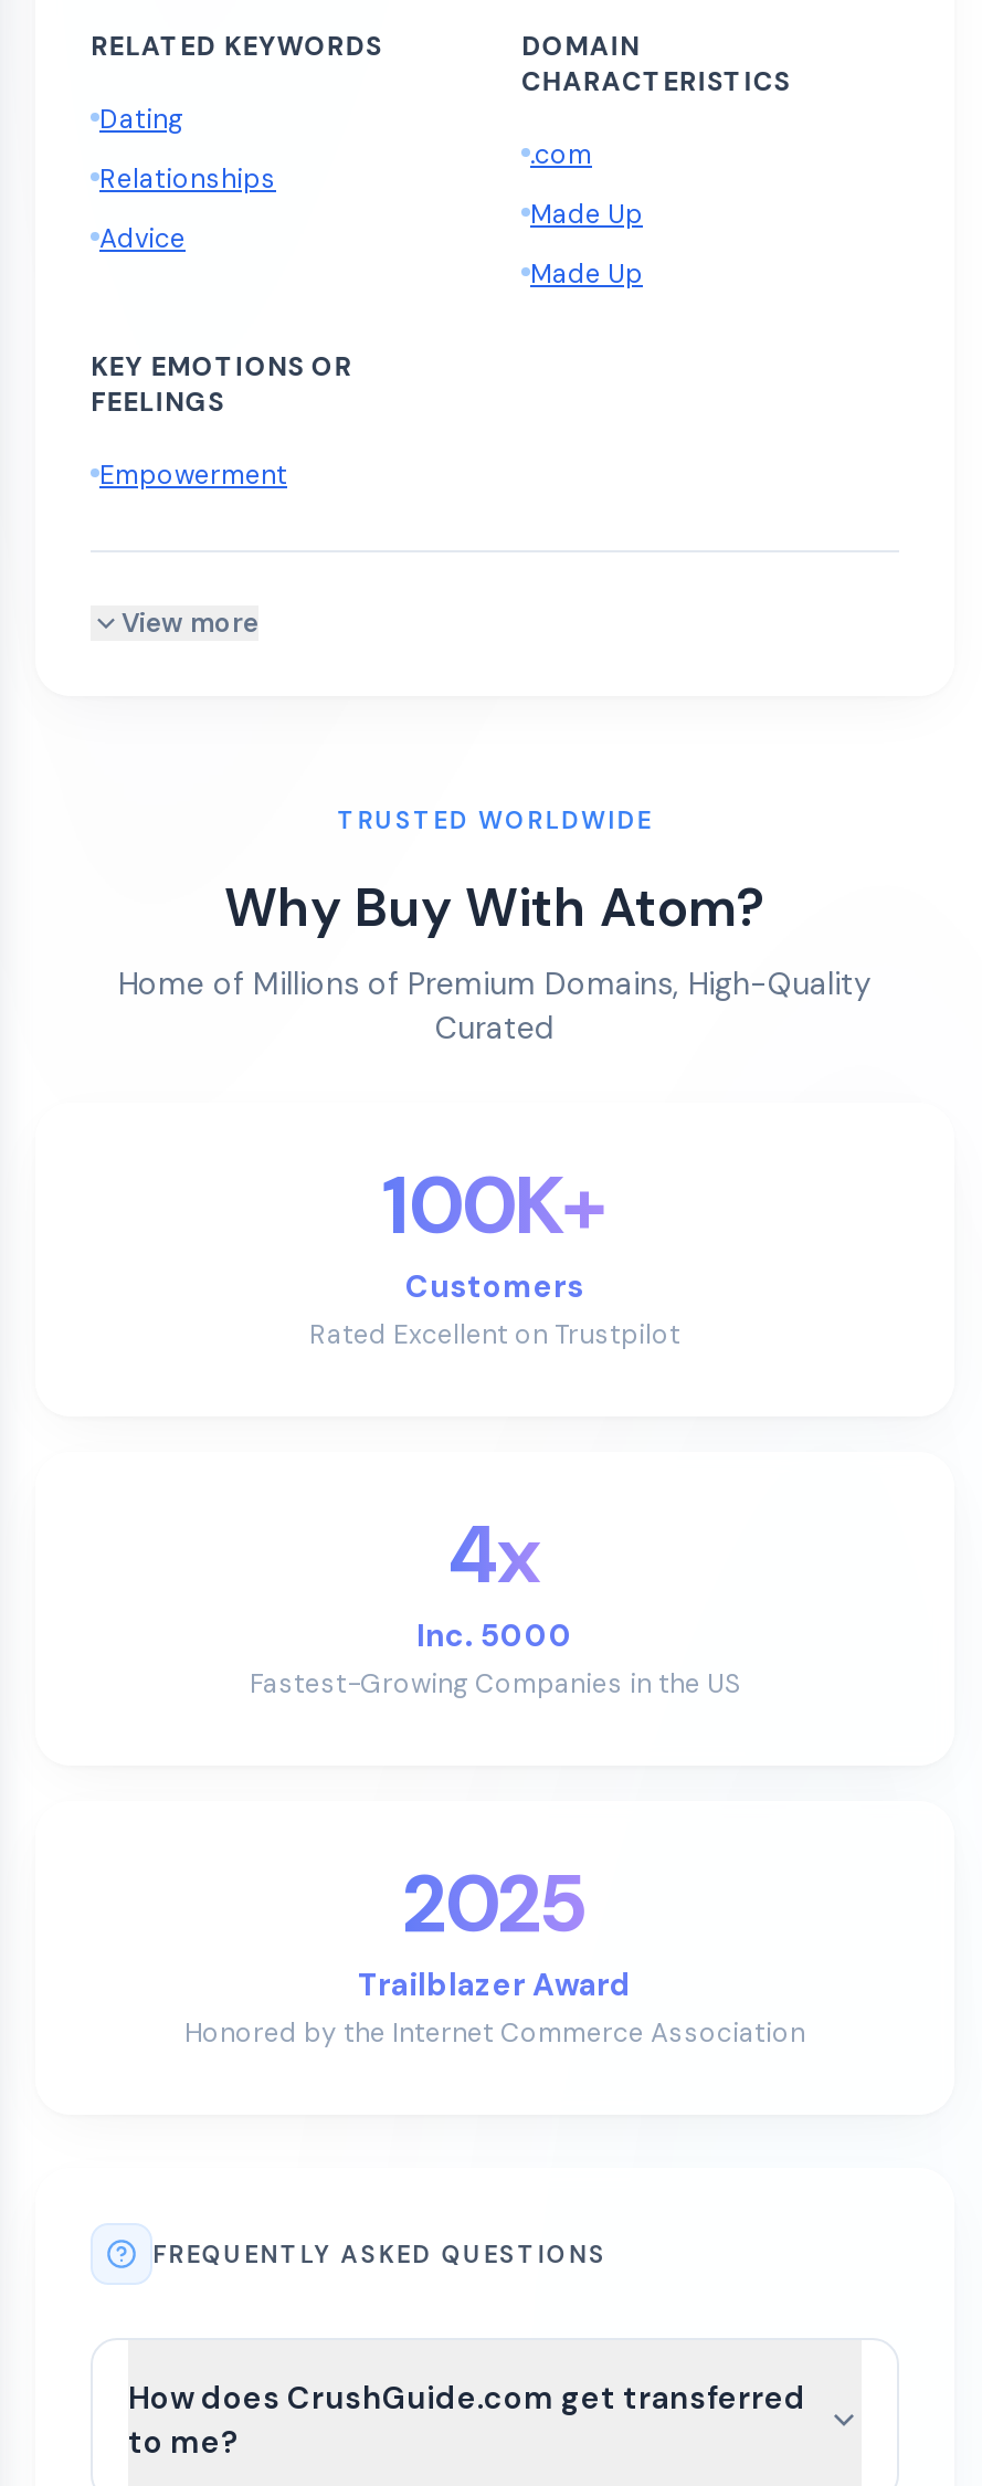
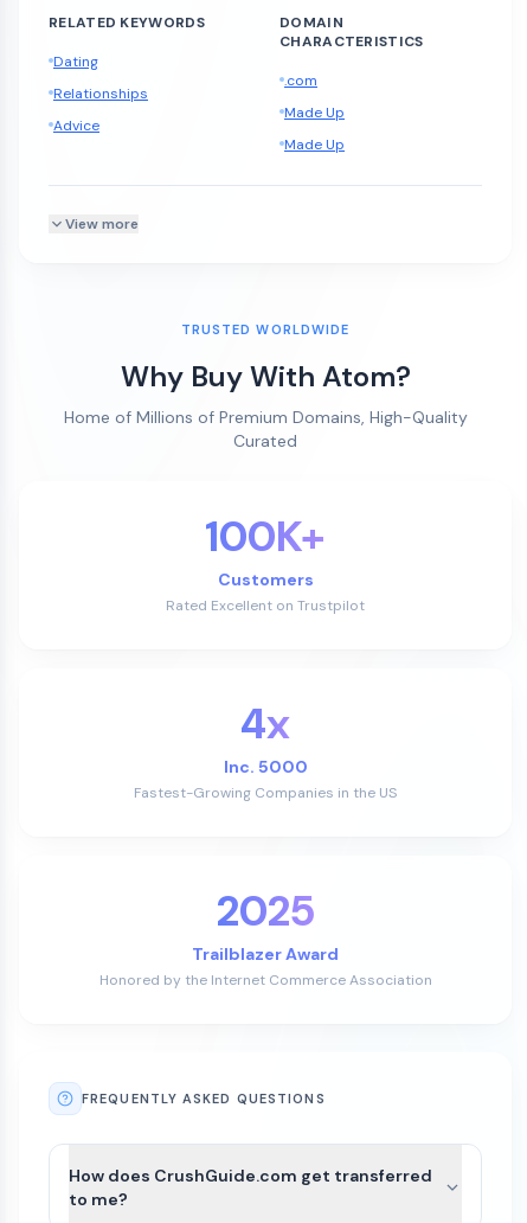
[91,349,352,493] KEY EMOTIONS OR | FEELINGS | Empowerment -> none

